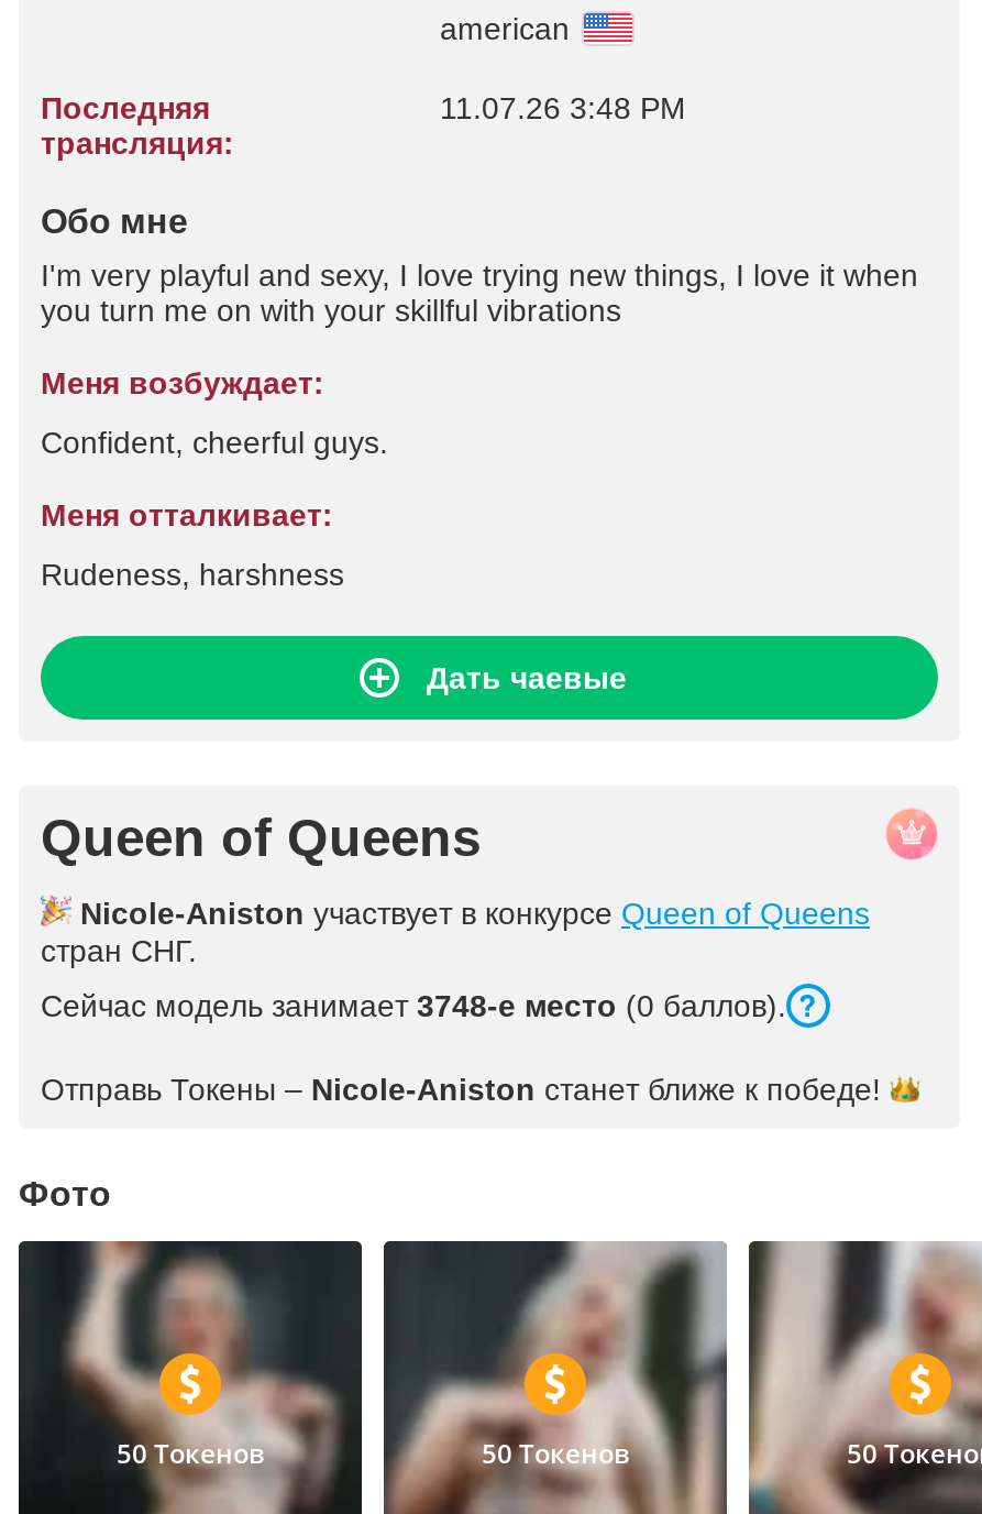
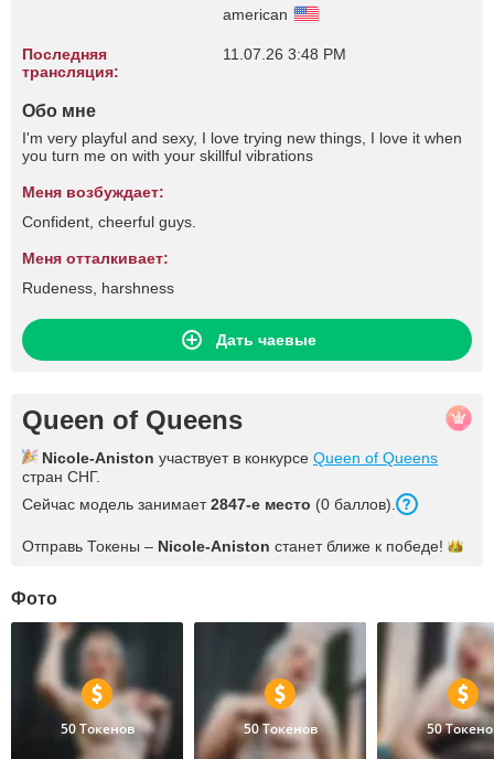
[41,988,786,1023] Сейчас модель занимает 3748-е место (0 баллов). -> [22,495,396,513] Сейчас модель занимает 2847-е место (0 баллов).

